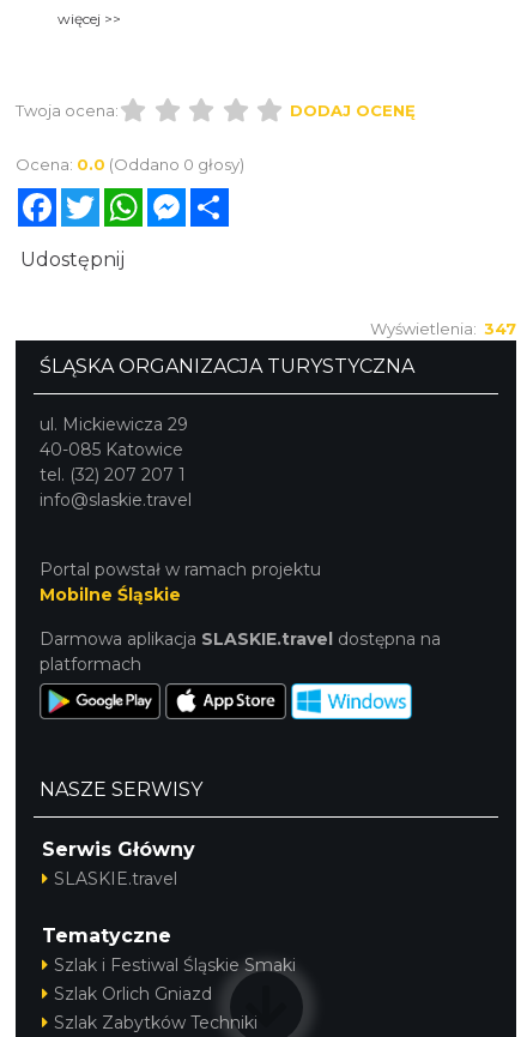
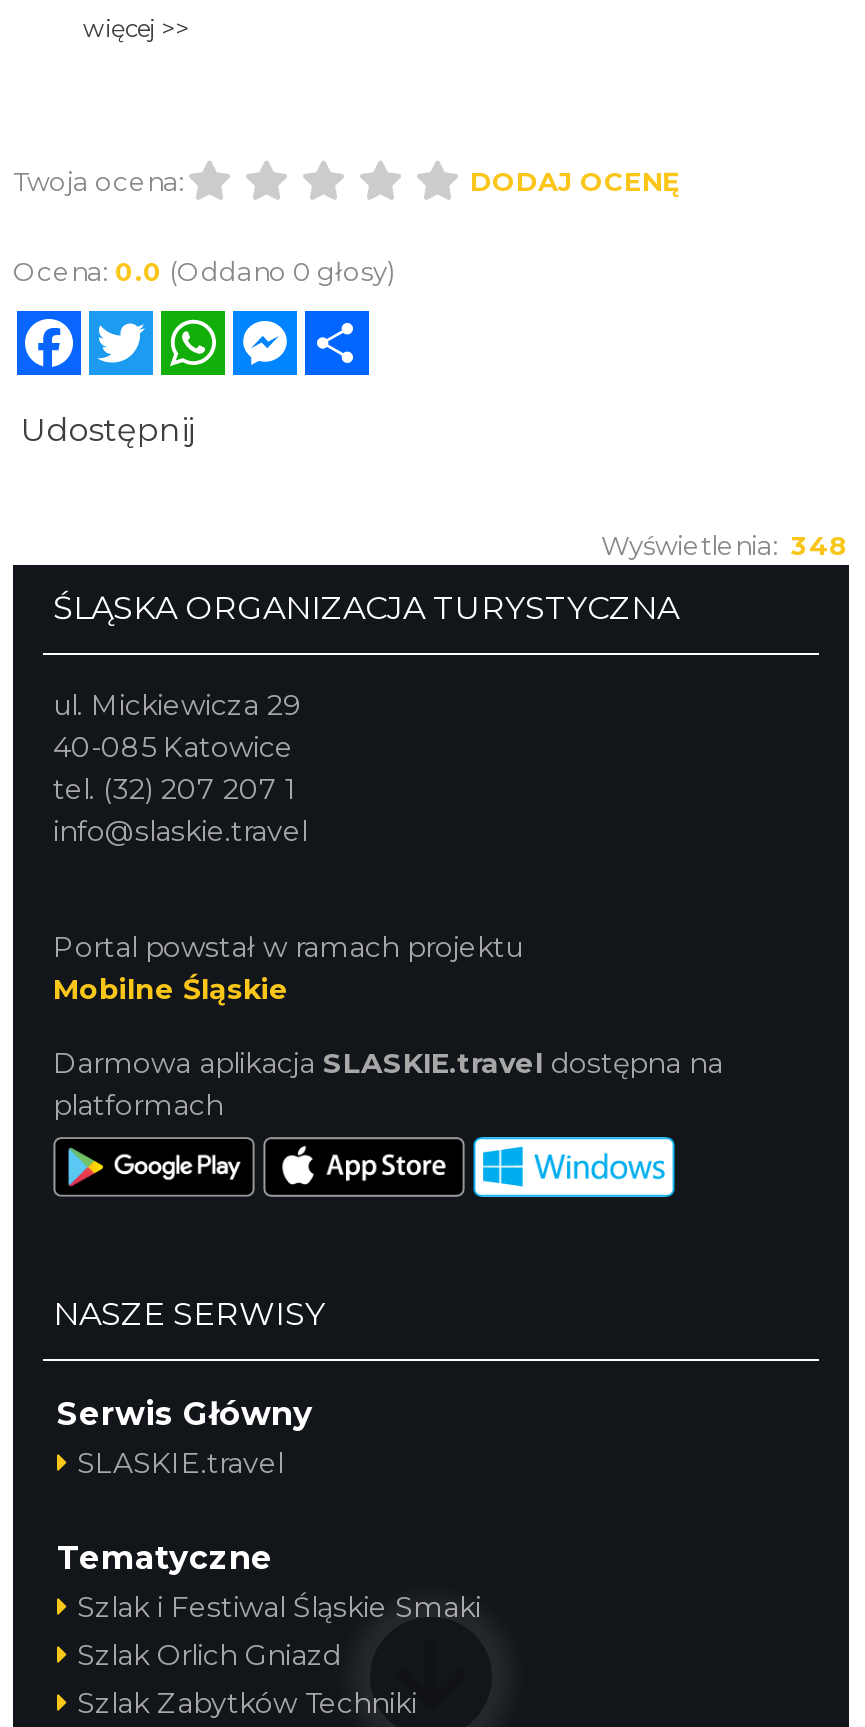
[370,319,516,338] Wyświetlenia: 347 -> [601,528,849,560] Wyświetlenia: 348

